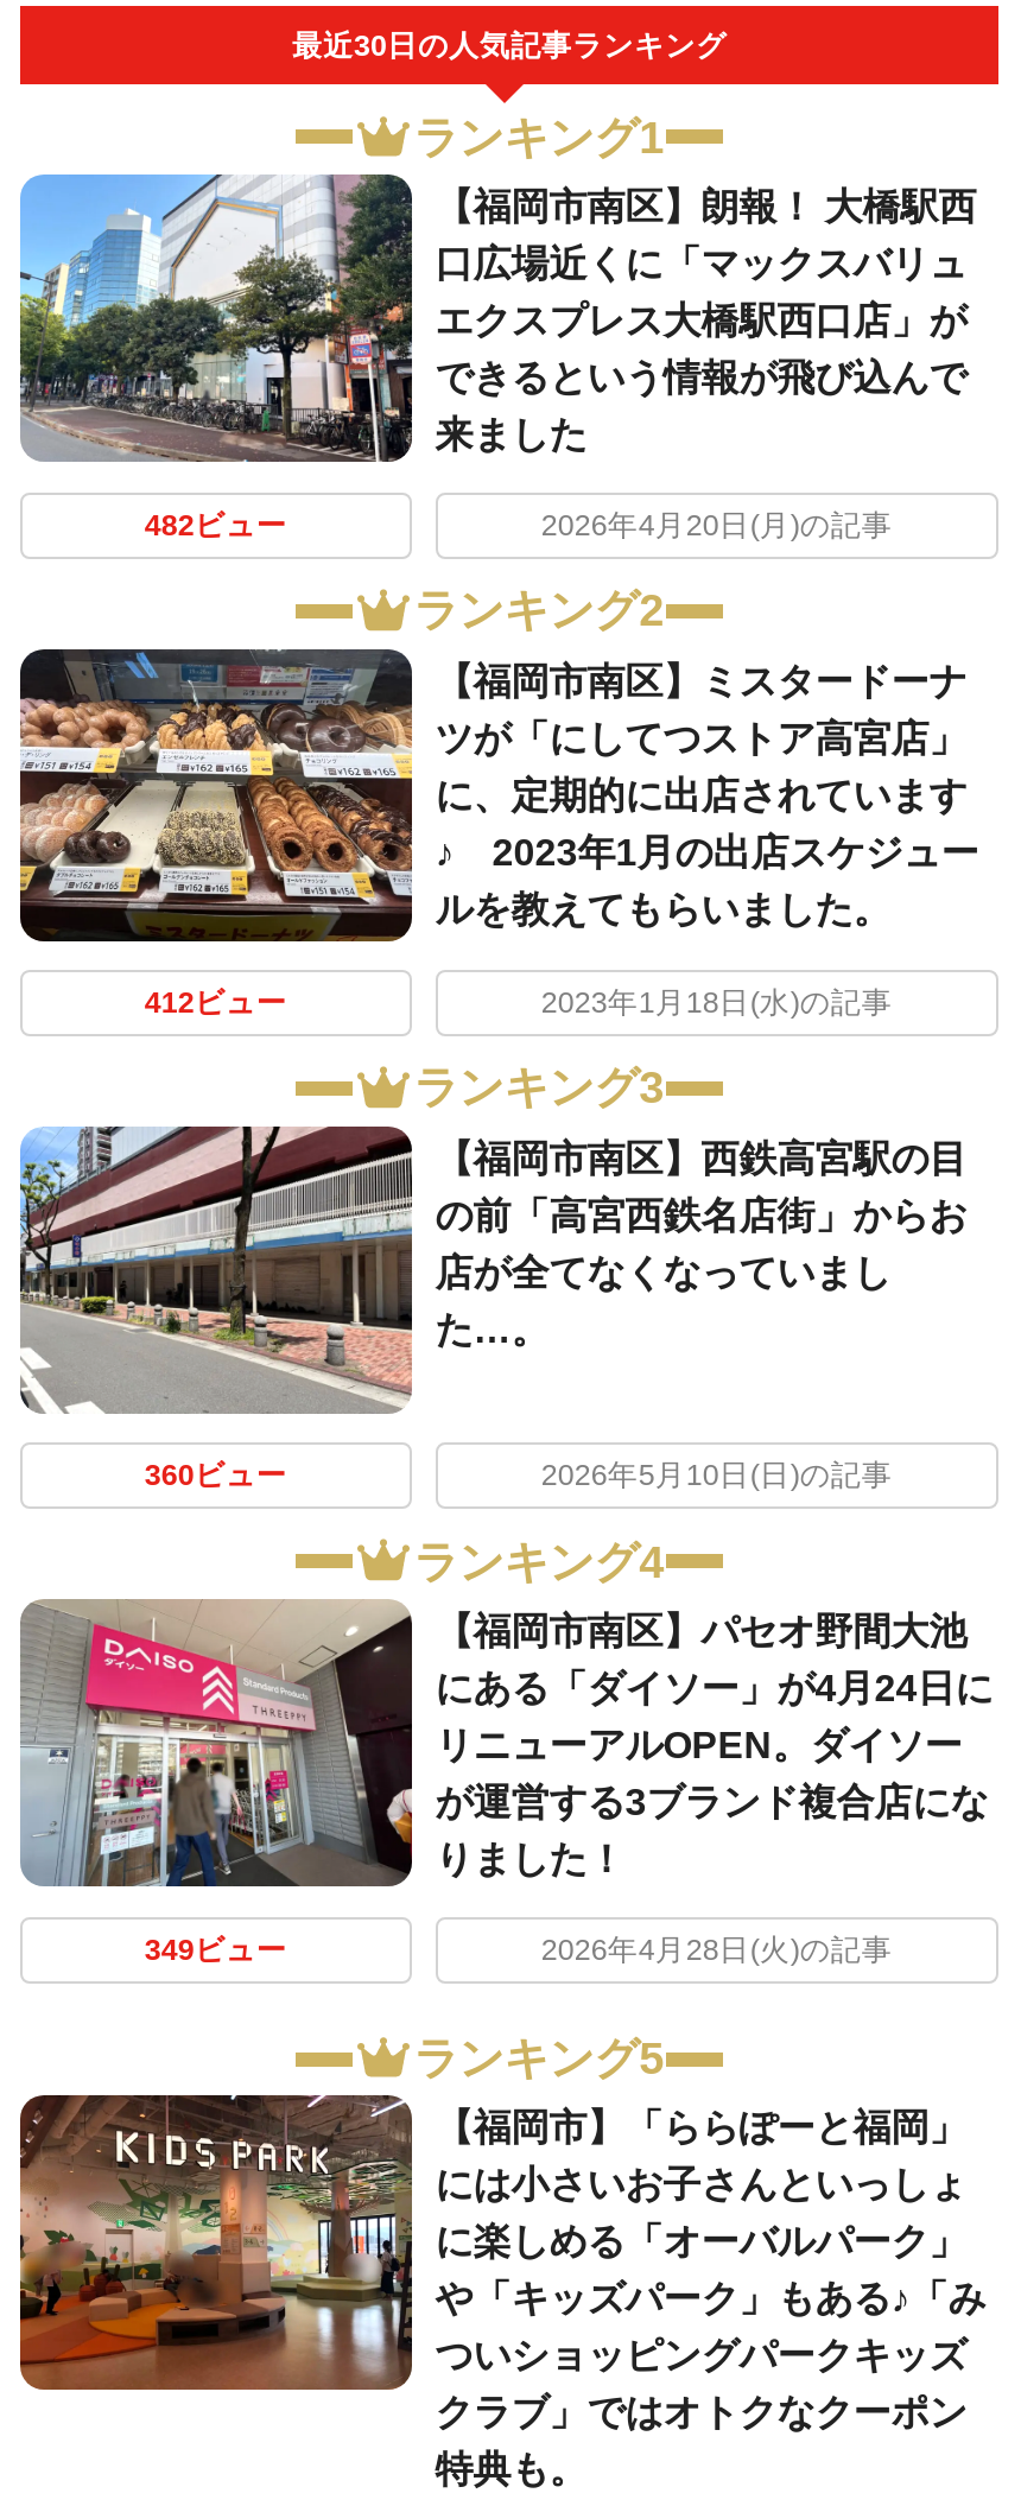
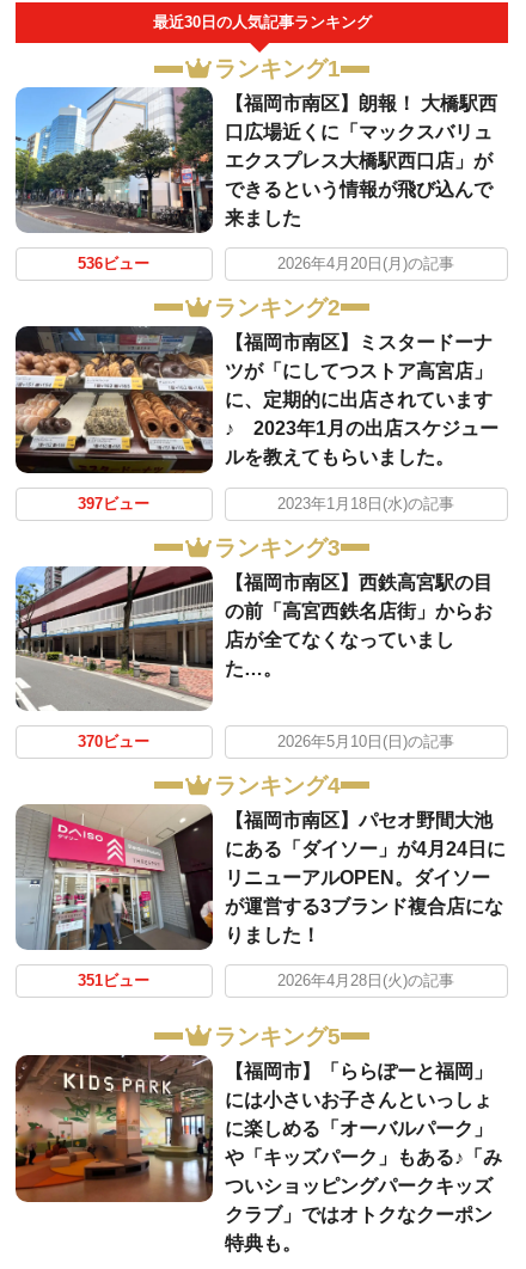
[144,510,287,543] 482ビュー -> [78,256,150,273] 536ビュー
[144,987,287,1020] 412ビュー -> [78,496,150,513] 397ビュー
[144,1460,287,1493] 360ビュー -> [78,734,150,751] 370ビュー
[144,1934,287,1967] 349ビュー -> [78,973,150,989] 351ビュー

